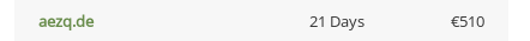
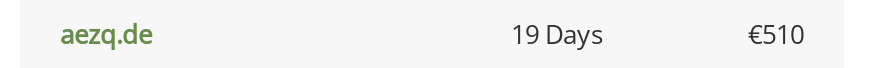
[309,11,364,32] 21 Days -> [511,16,603,52] 19 Days

